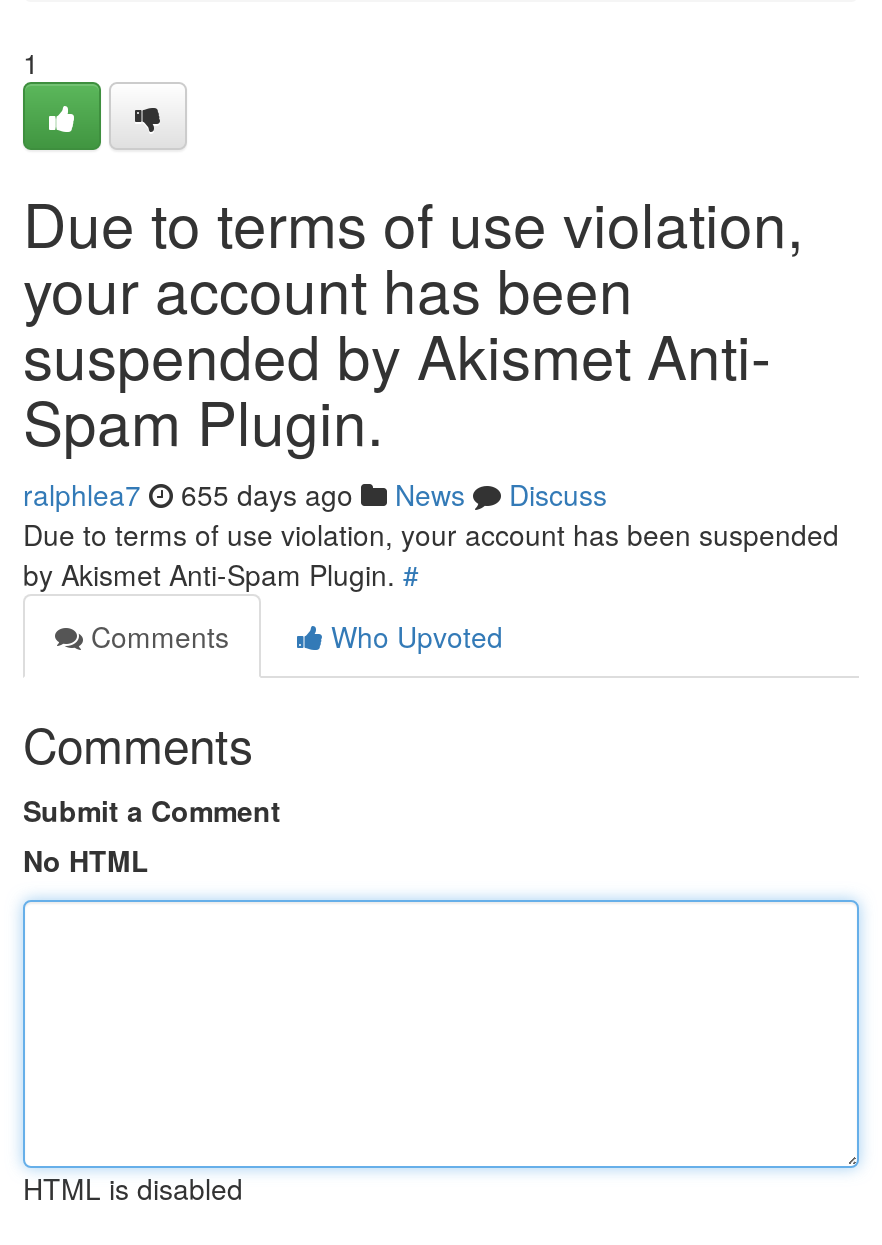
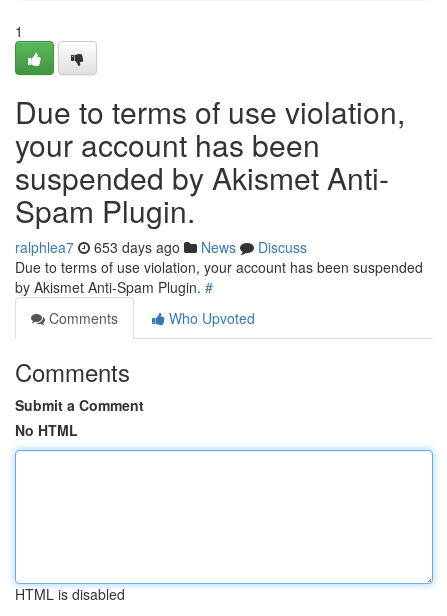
[23,474,607,514] ralphlea7 655 days ago News Discuss -> [15,237,307,257] ralphlea7 653 days ago News Discuss

